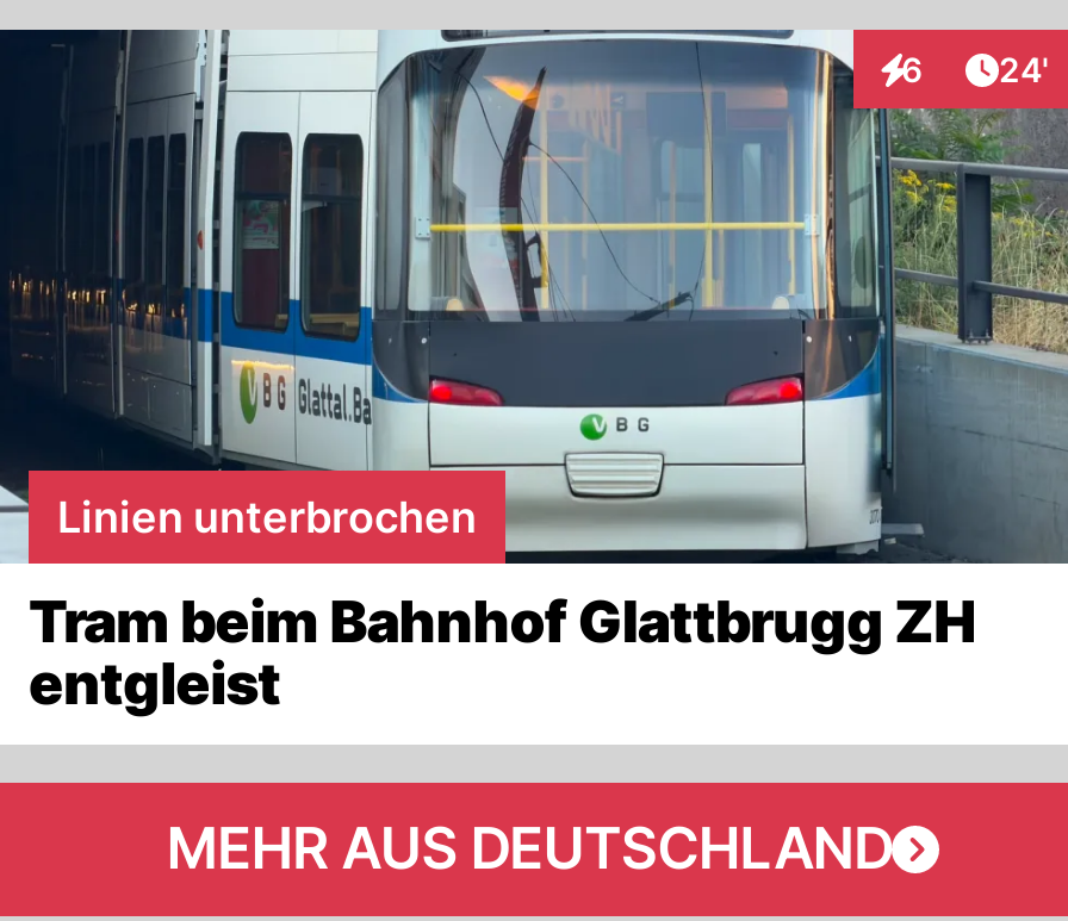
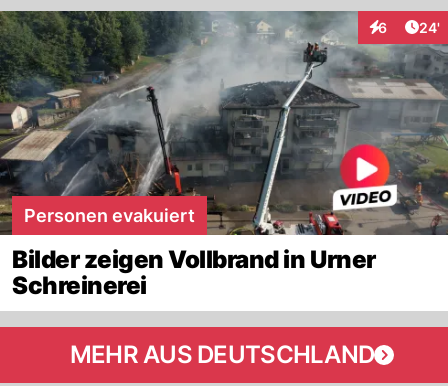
[7,27,1061,566] [image] | Linien unterbrochen -> [3,10,445,236] [image] | Personen evakuiert
[29,587,975,718] Tram beim Bahnhof Glattbrugg ZH | entgleist -> [12,245,376,300] Bilder zeigen Vollbrand in Urner | Schreinerei

